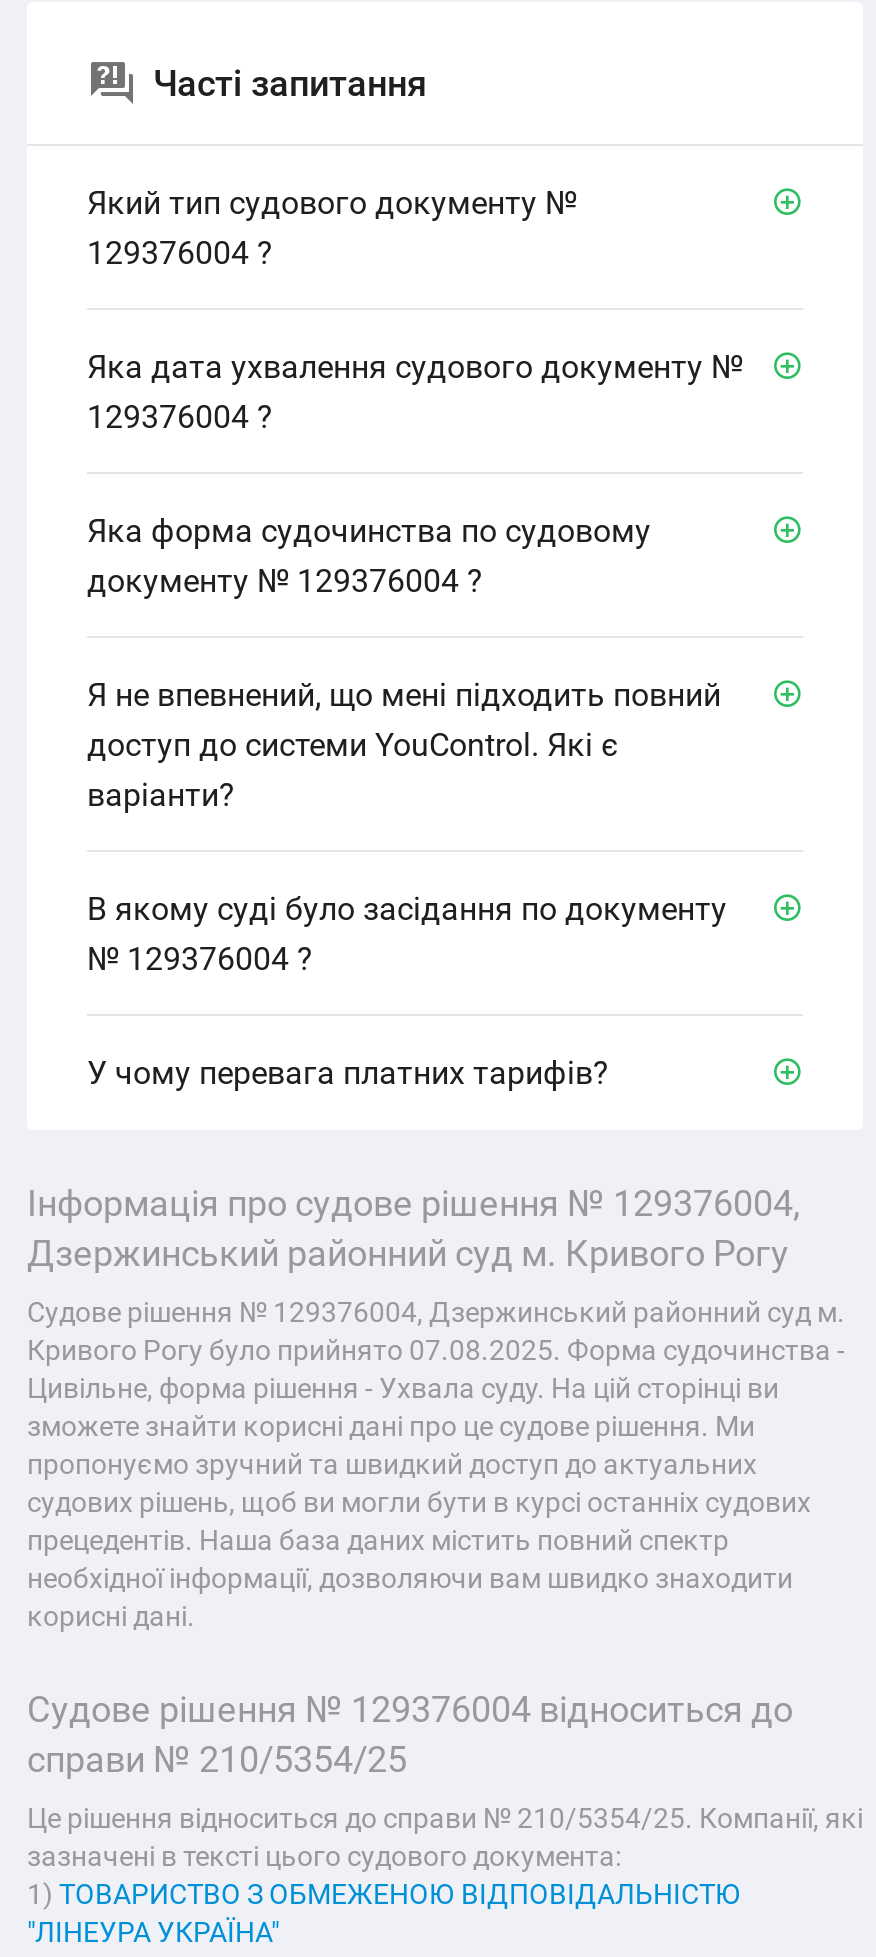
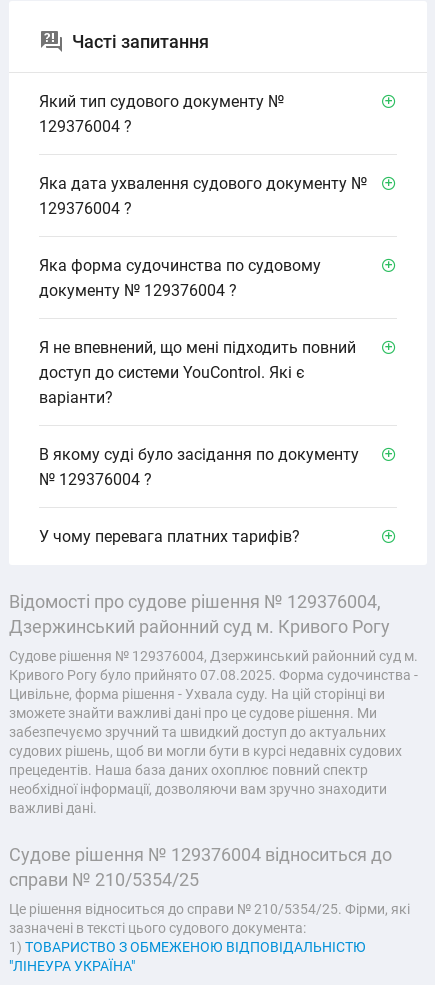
[27,1181,801,1223] Інформація про судове рішення № 129376004, -> [9,590,381,611] Відомості про судове рішення № 129376004,
[27,1409,755,1441] зможете знайти корисні дані про це судове рішення. Ми -> [9,704,377,720] зможете знайти важливі дані про це судове рішення. Ми
[27,1447,757,1479] пропонуємо зручний та швидкий доступ до актуальних -> [9,723,386,739] забезпечуємо зручний та швидкий доступ до актуальних
[27,1485,811,1517] судових рішень, щоб ви могли бути в курсі останніх судових -> [9,742,402,758] судових рішень, щоб ви могли бути в курсі недавніх судових
[27,1523,729,1555] прецедентів. Наша база даних містить повний спектр -> [9,761,368,777] прецедентів. Наша база даних охоплює повний спектр
[27,1561,793,1593] необхідної інформації, дозволяючи вам швидко знаходити -> [9,780,387,796] необхідної інформації, дозволяючи вам зручно знаходити
[27,1599,195,1631] корисні дані. -> [9,799,97,815] важливі дані.
[27,1801,863,1833] Це рішення відноситься до справи № 210/5354/25. Компанії, які -> [9,900,410,916] Це рішення відноситься до справи № 210/5354/25. Фірми, які

